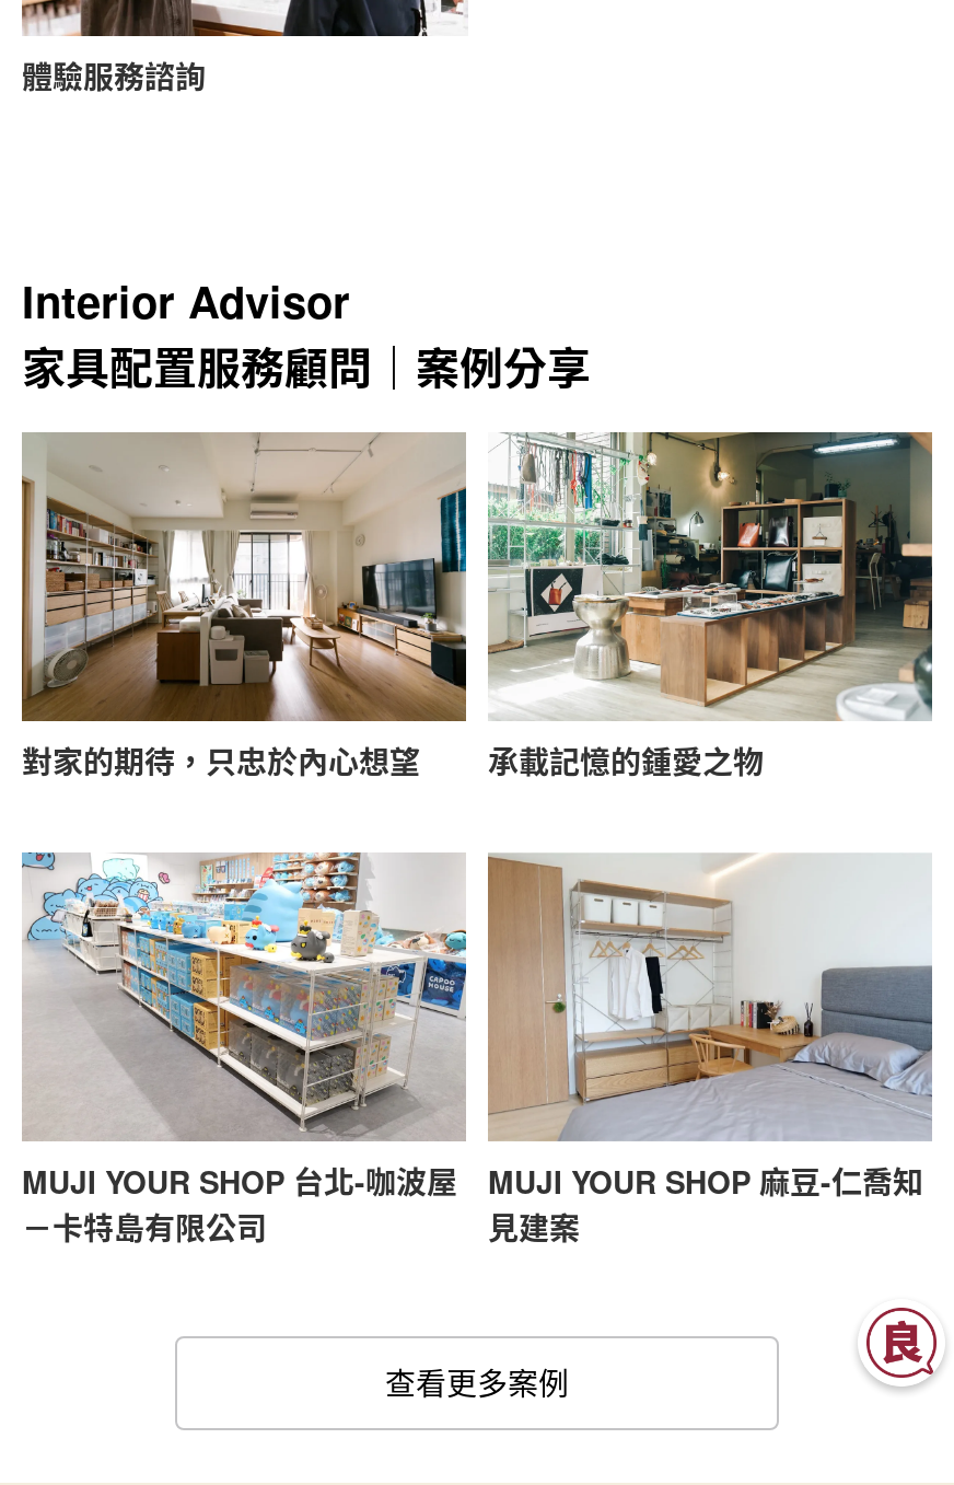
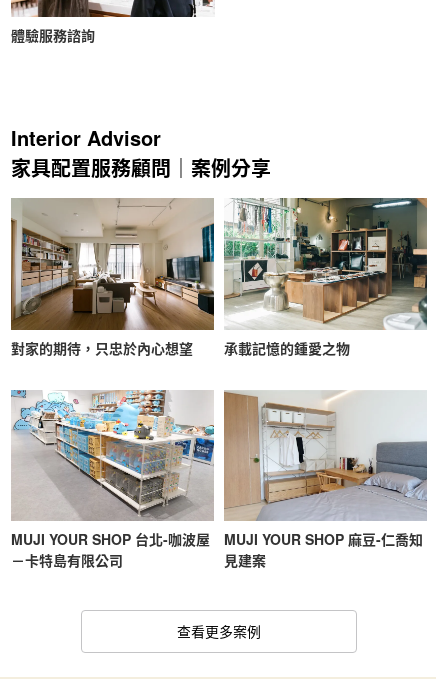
[864,1304,939,1390] [image] -> none

